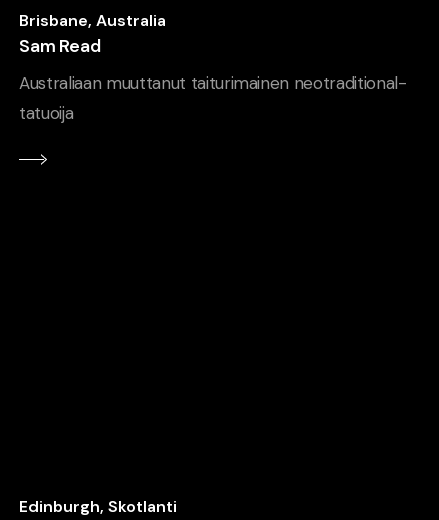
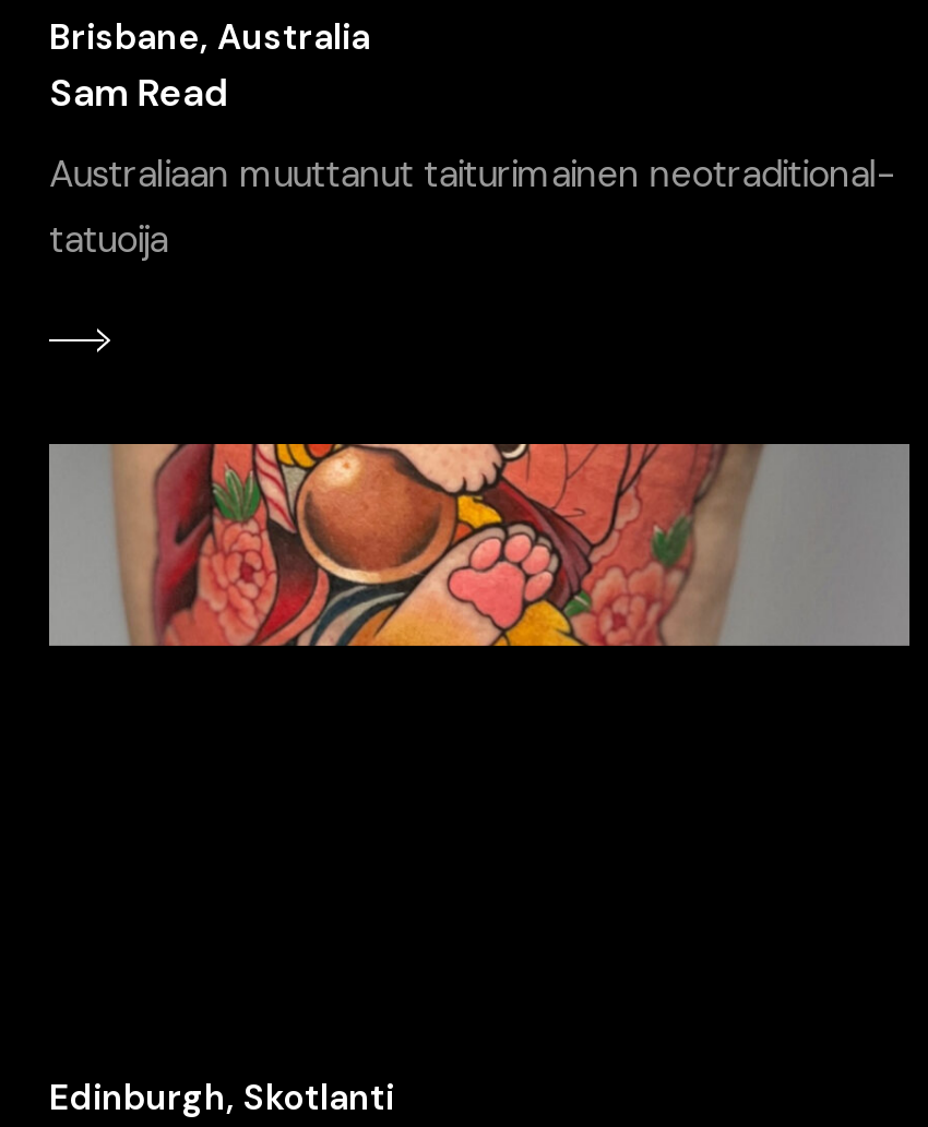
none -> [47,442,912,649] [image]

